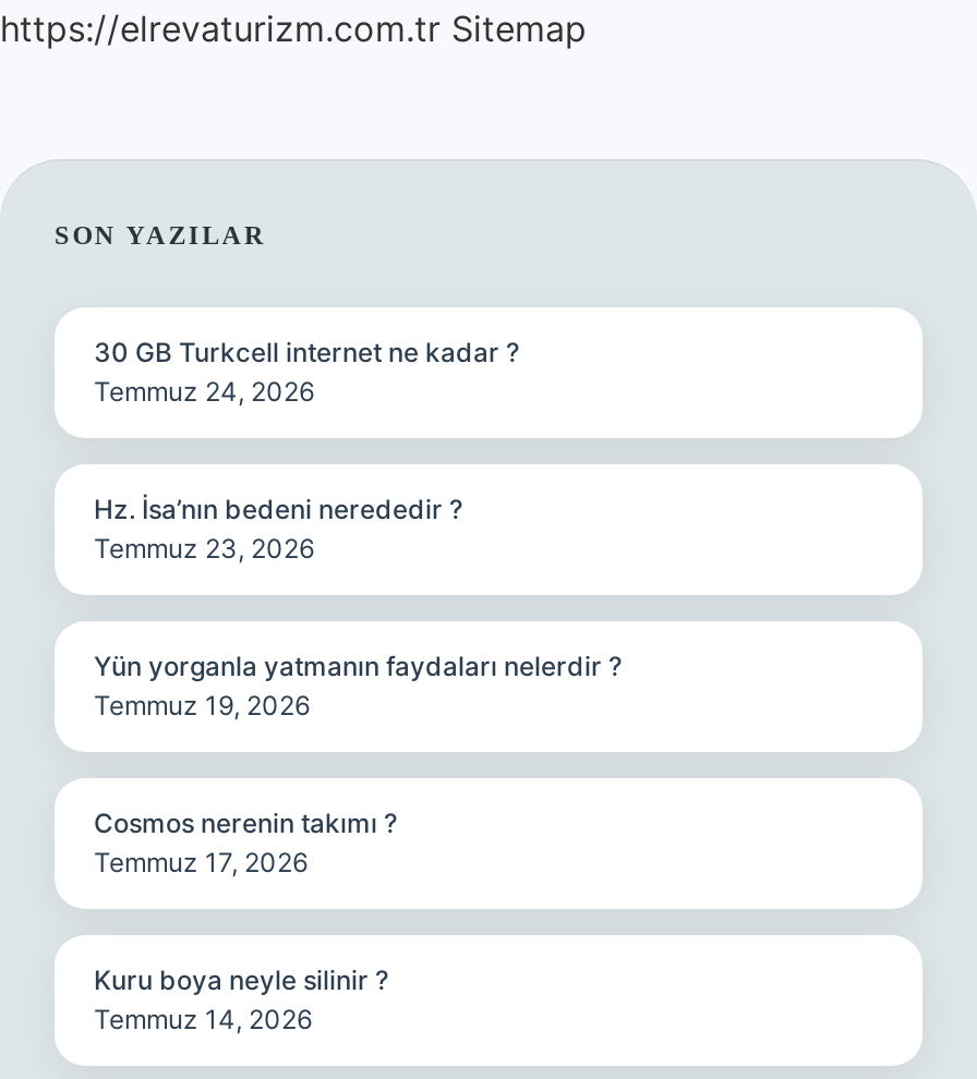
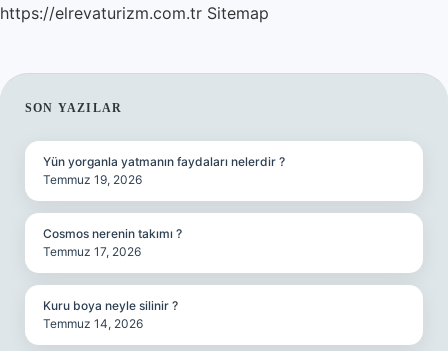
[94,336,519,408] 30 GB Turkcell internet ne kadar ? | Temmuz 24, 2026 -> none
[94,493,462,565] Hz. İsa’nın bedeni nerededir ? | Temmuz 23, 2026 -> none

